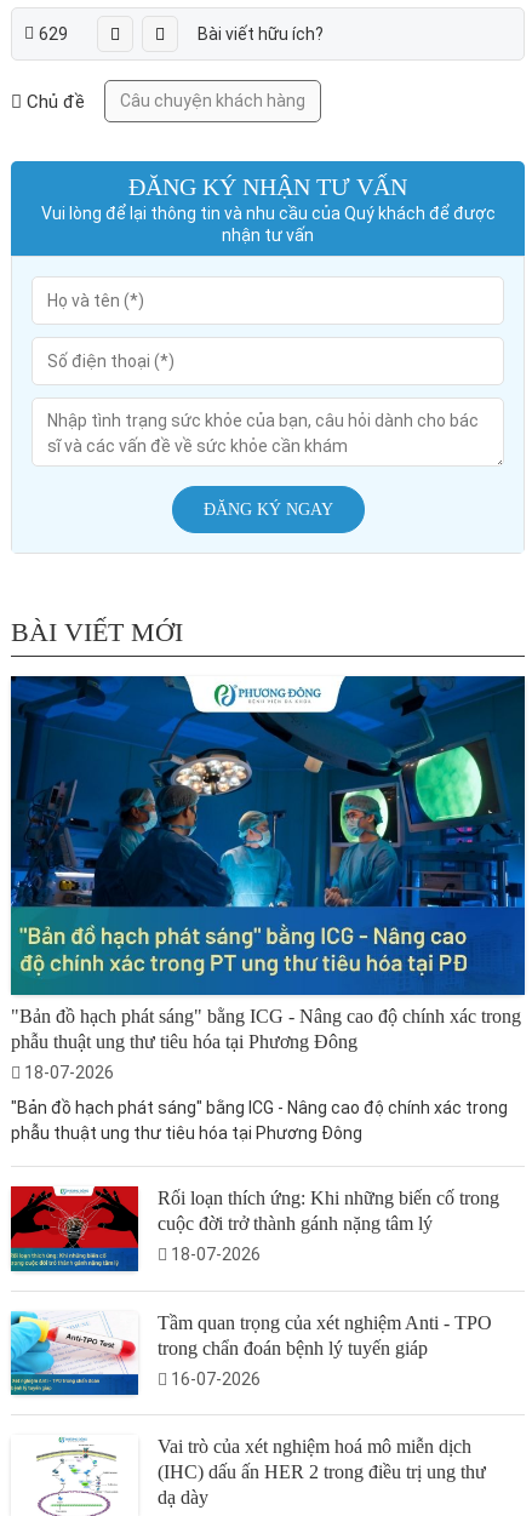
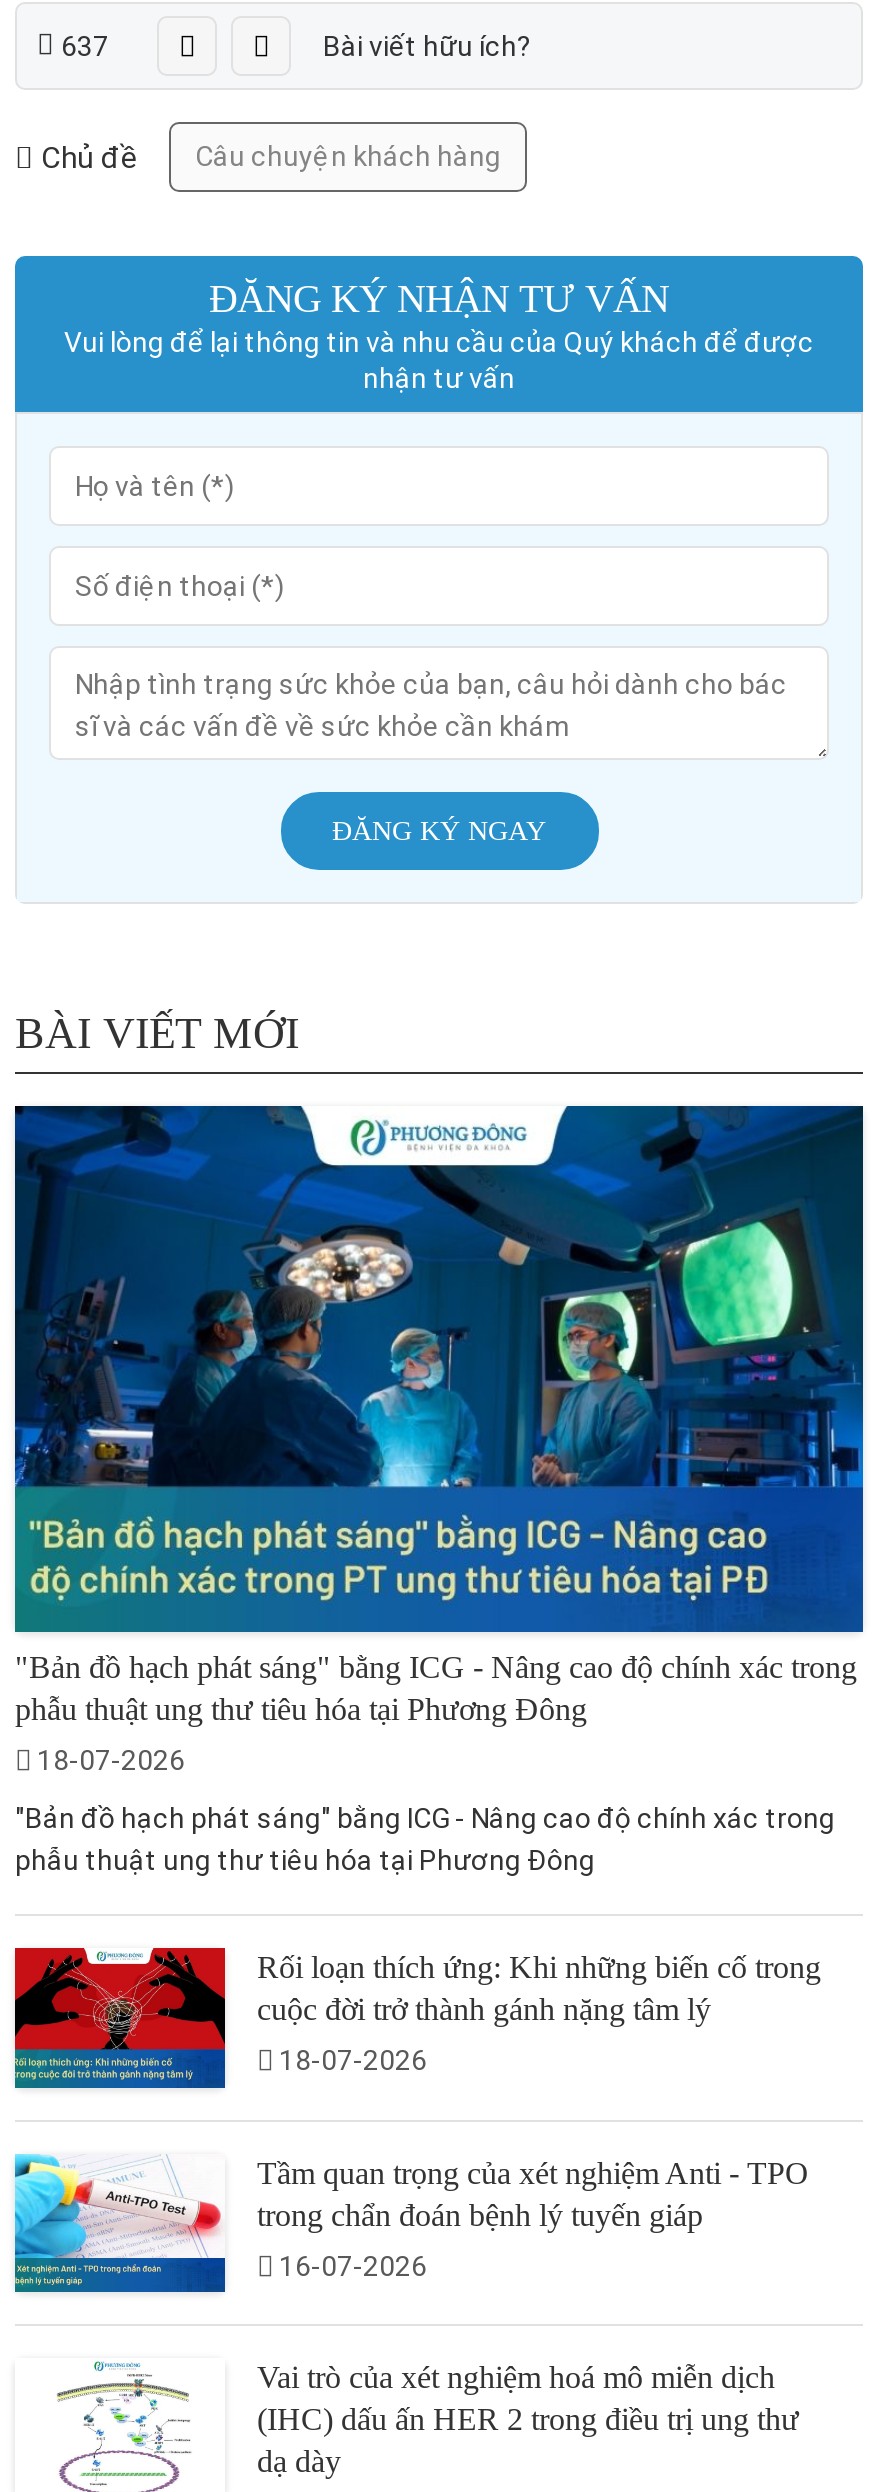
[39,24,68,44] 629 -> [61,30,109,62] 637

